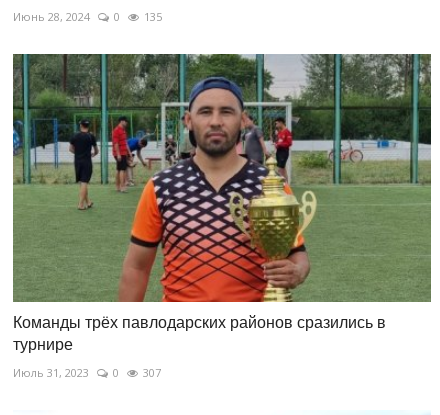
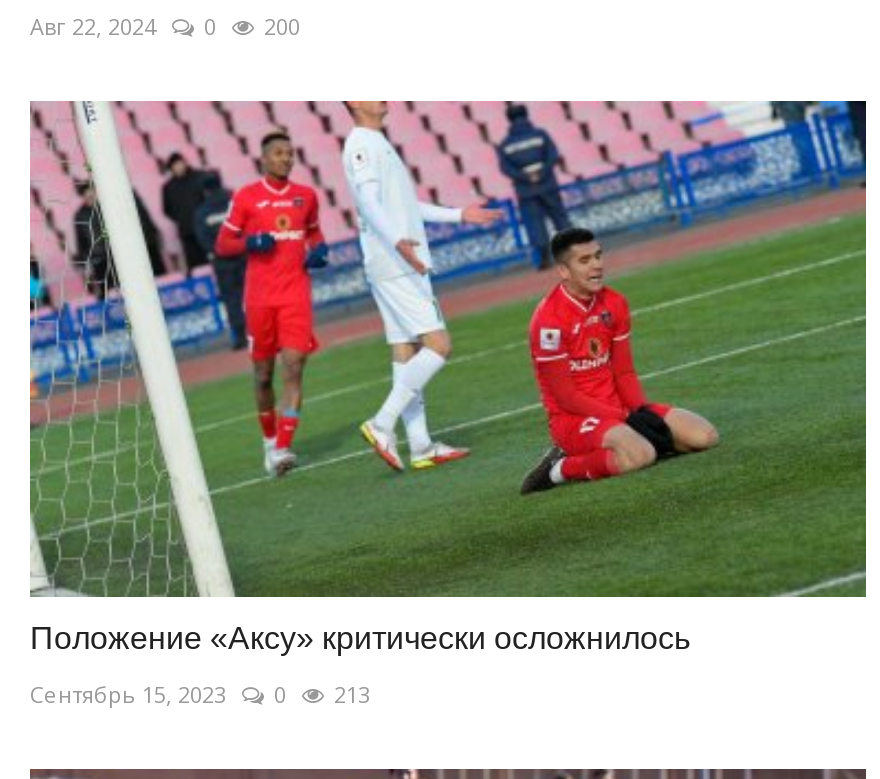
[13,9,90,24] Июнь 28, 2024 -> [30,10,156,40] Авг 22, 2024
[144,9,162,24] 135 -> [264,10,300,40] 200
[12,53,432,353] [image] | Команды трёх павлодарских районов сразились в | турнире -> [28,99,868,655] [image] | Положение «Аксу» критически осложнилось
[13,365,89,380] Июль 31, 2023 -> [30,679,226,709] Сентябрь 15, 2023
[143,365,161,380] 307 -> [334,679,370,709] 213

